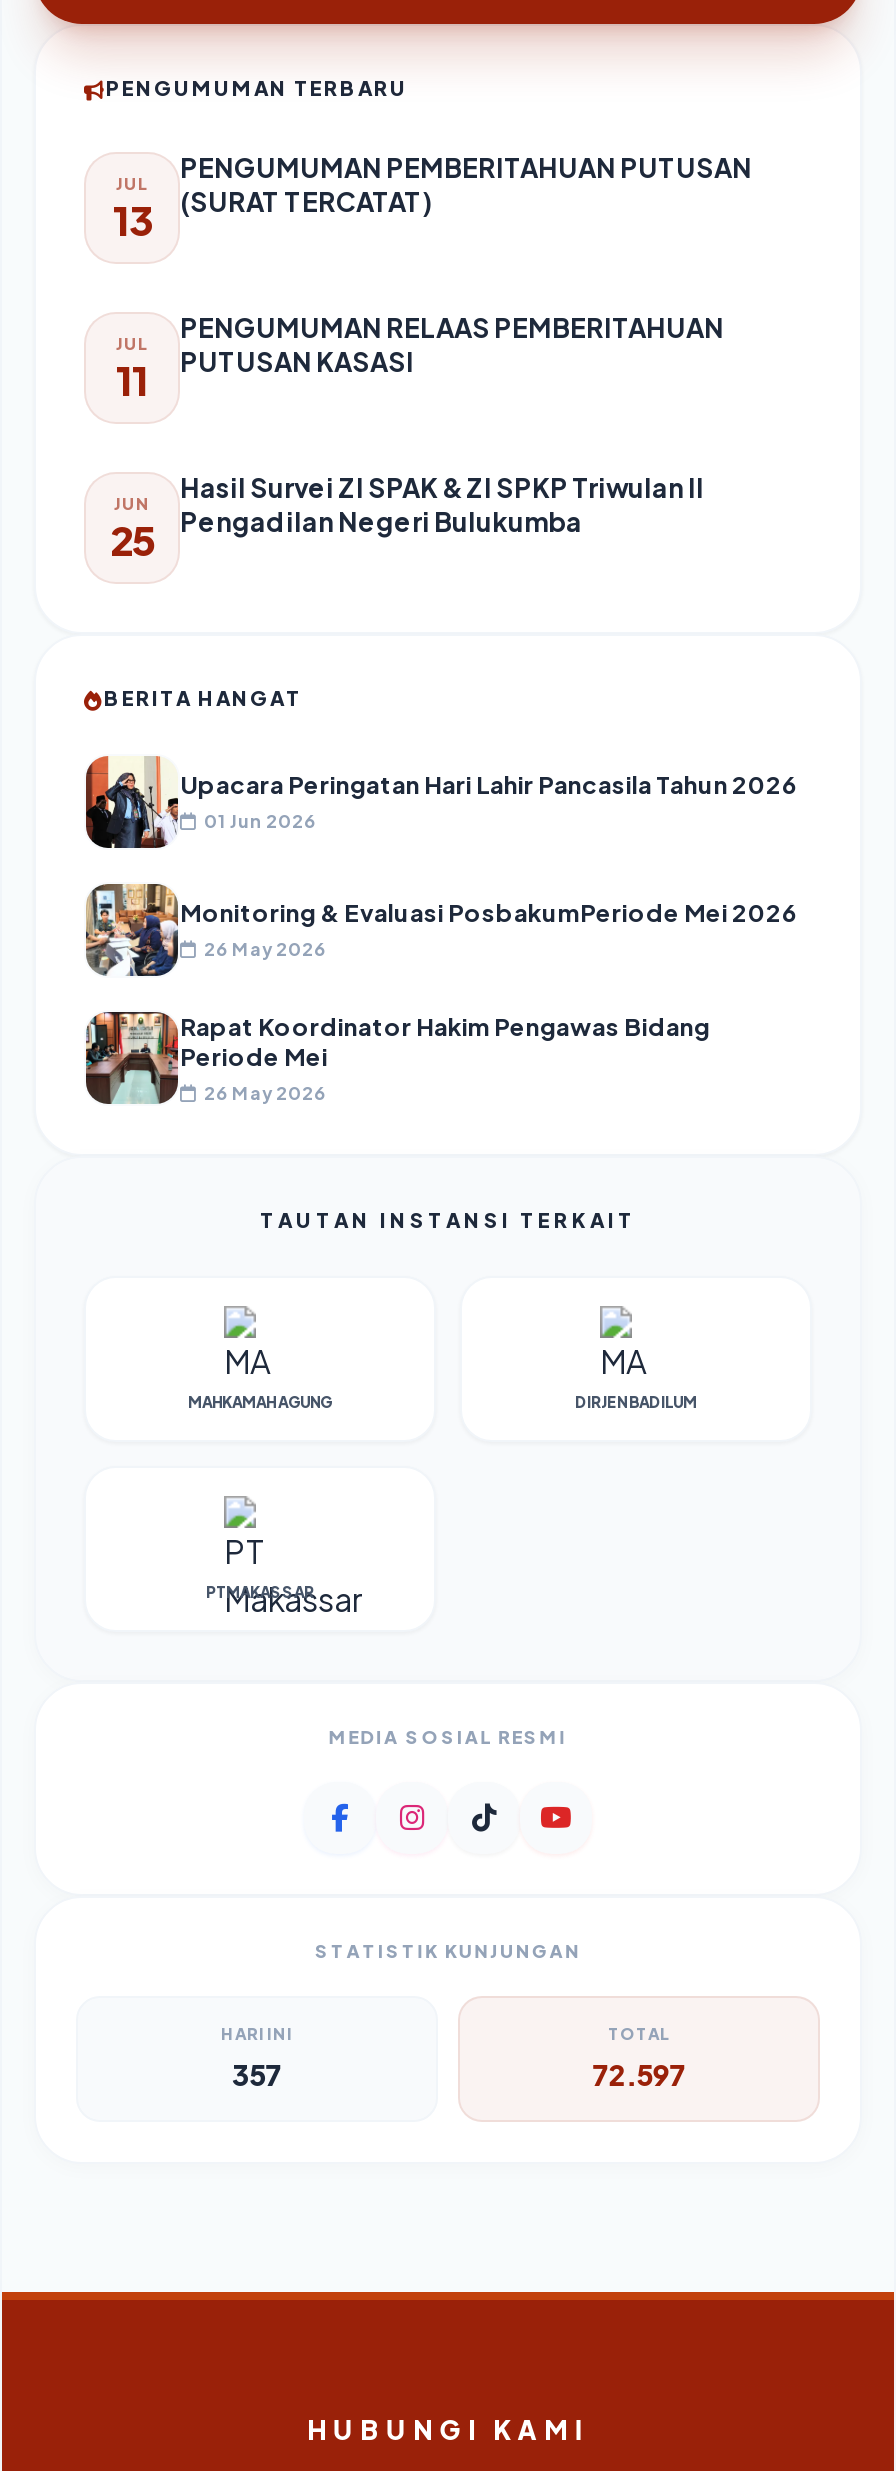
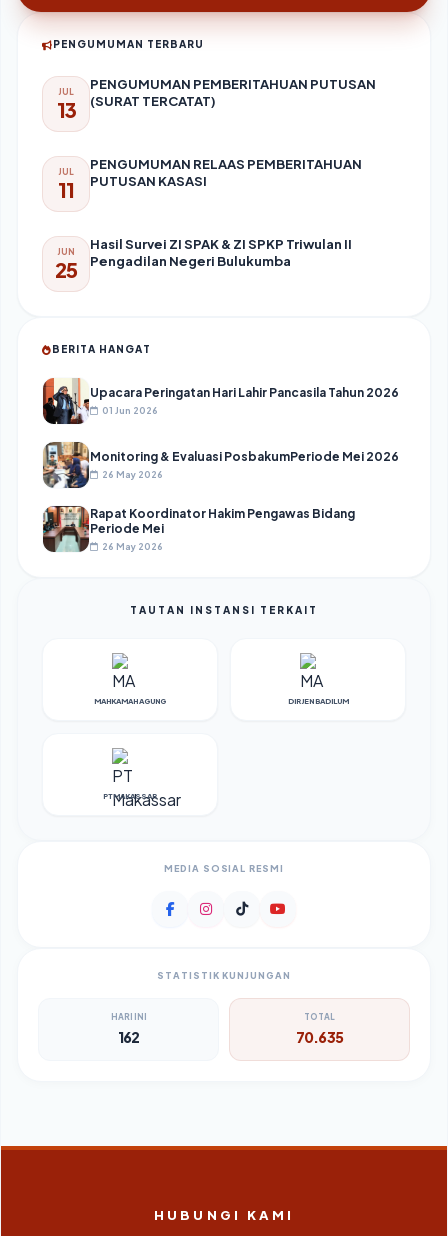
[232,2056,282,2092] 357 -> [117,1028,139,1046] 162
[592,2056,686,2092] 72.597 -> [296,1028,343,1046] 70.635

